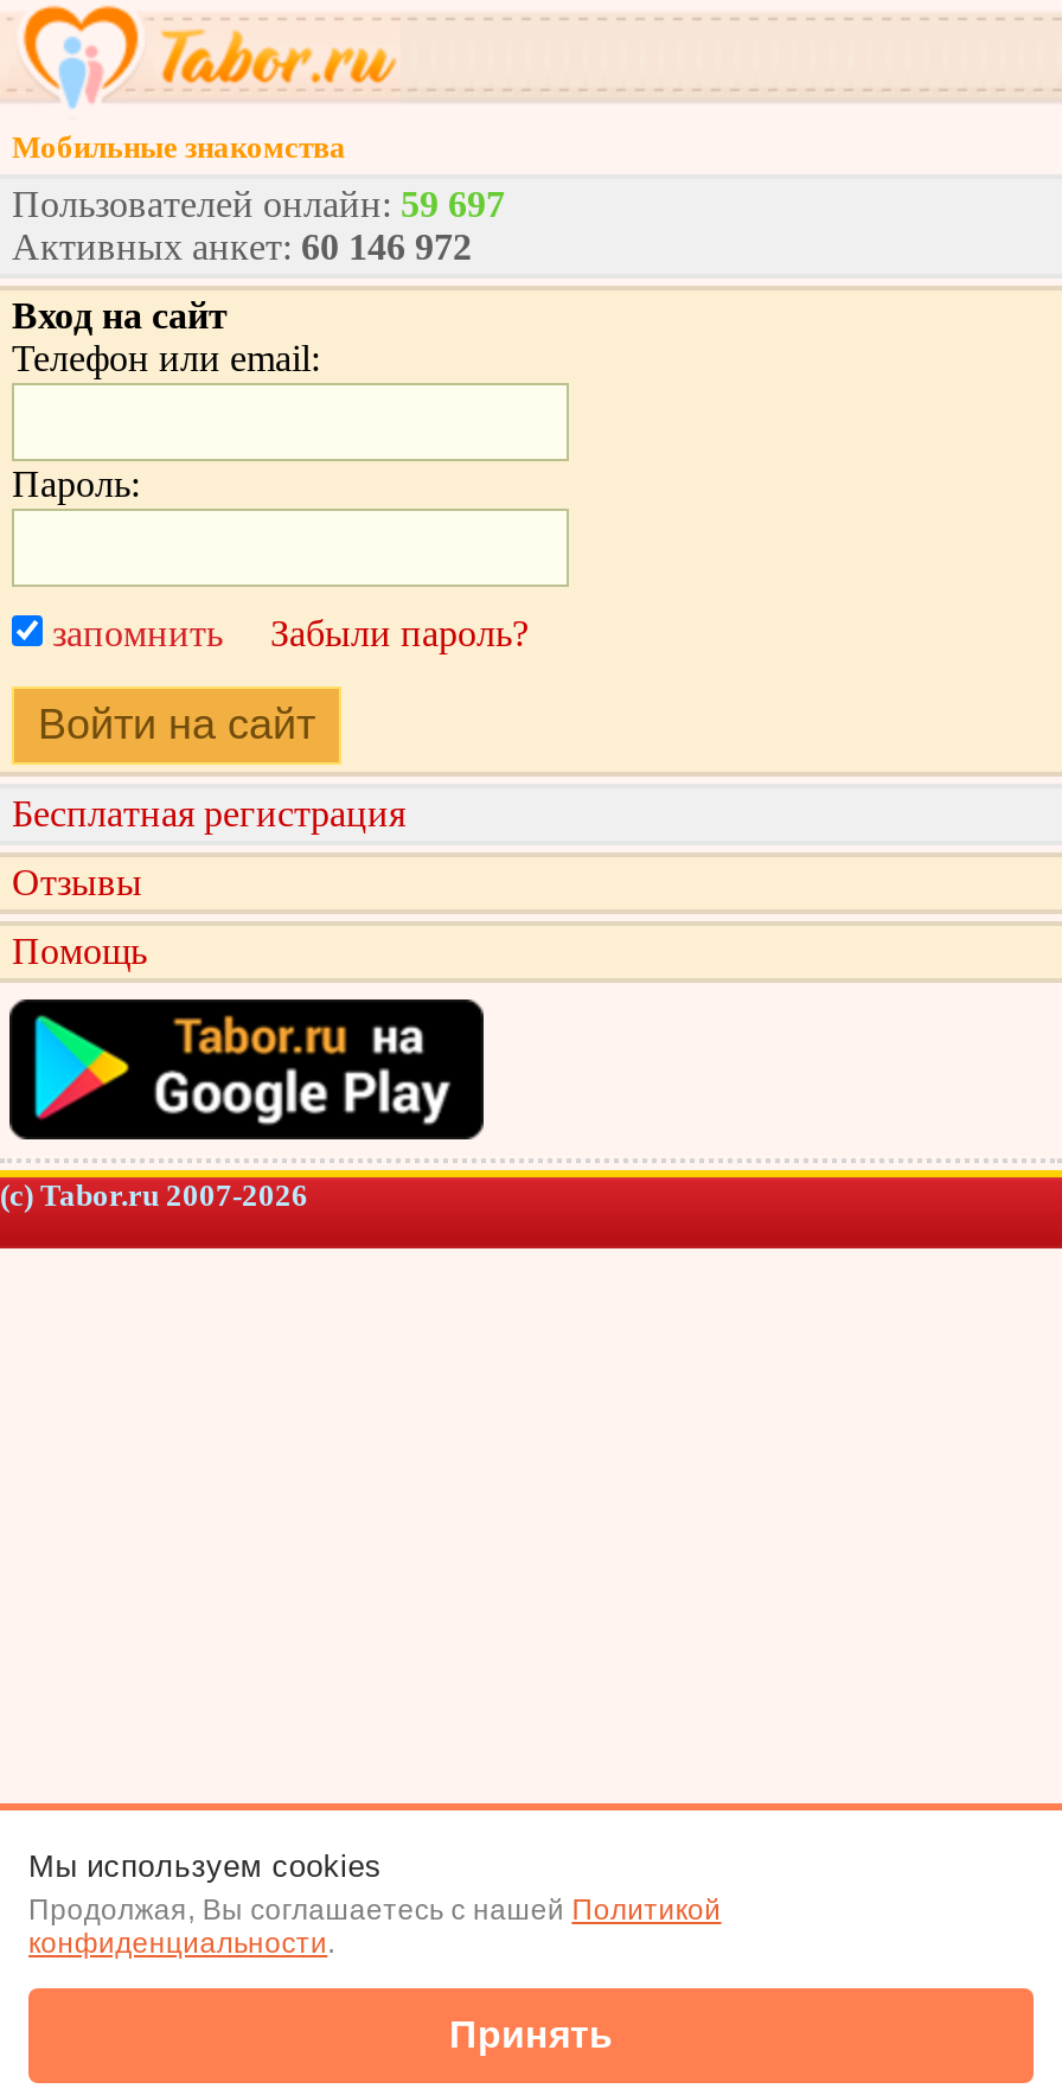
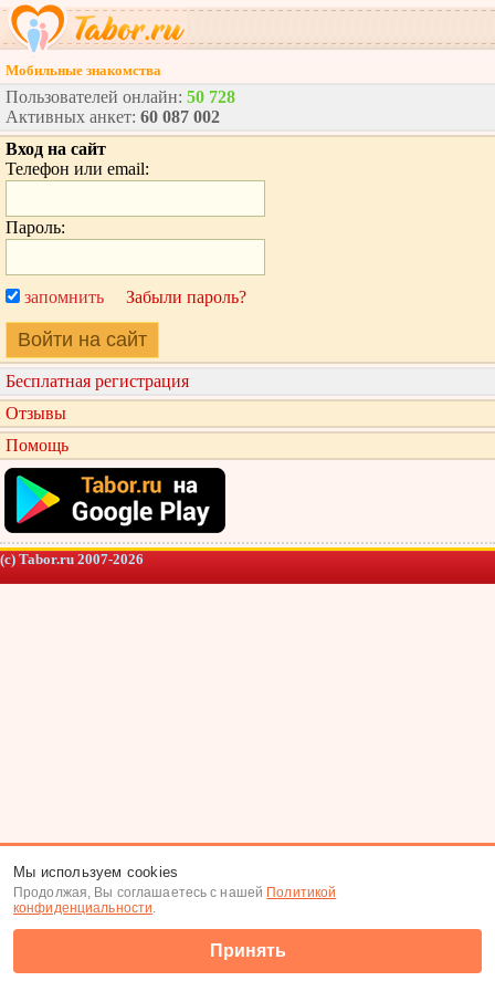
[12,184,505,224] Пользователей онлайн: 59 697 -> [6,87,235,106] Пользователей онлайн: 50 728
[12,226,472,267] Активных анкет: 60 146 972 -> [6,107,220,126] Активных анкет: 60 087 002

